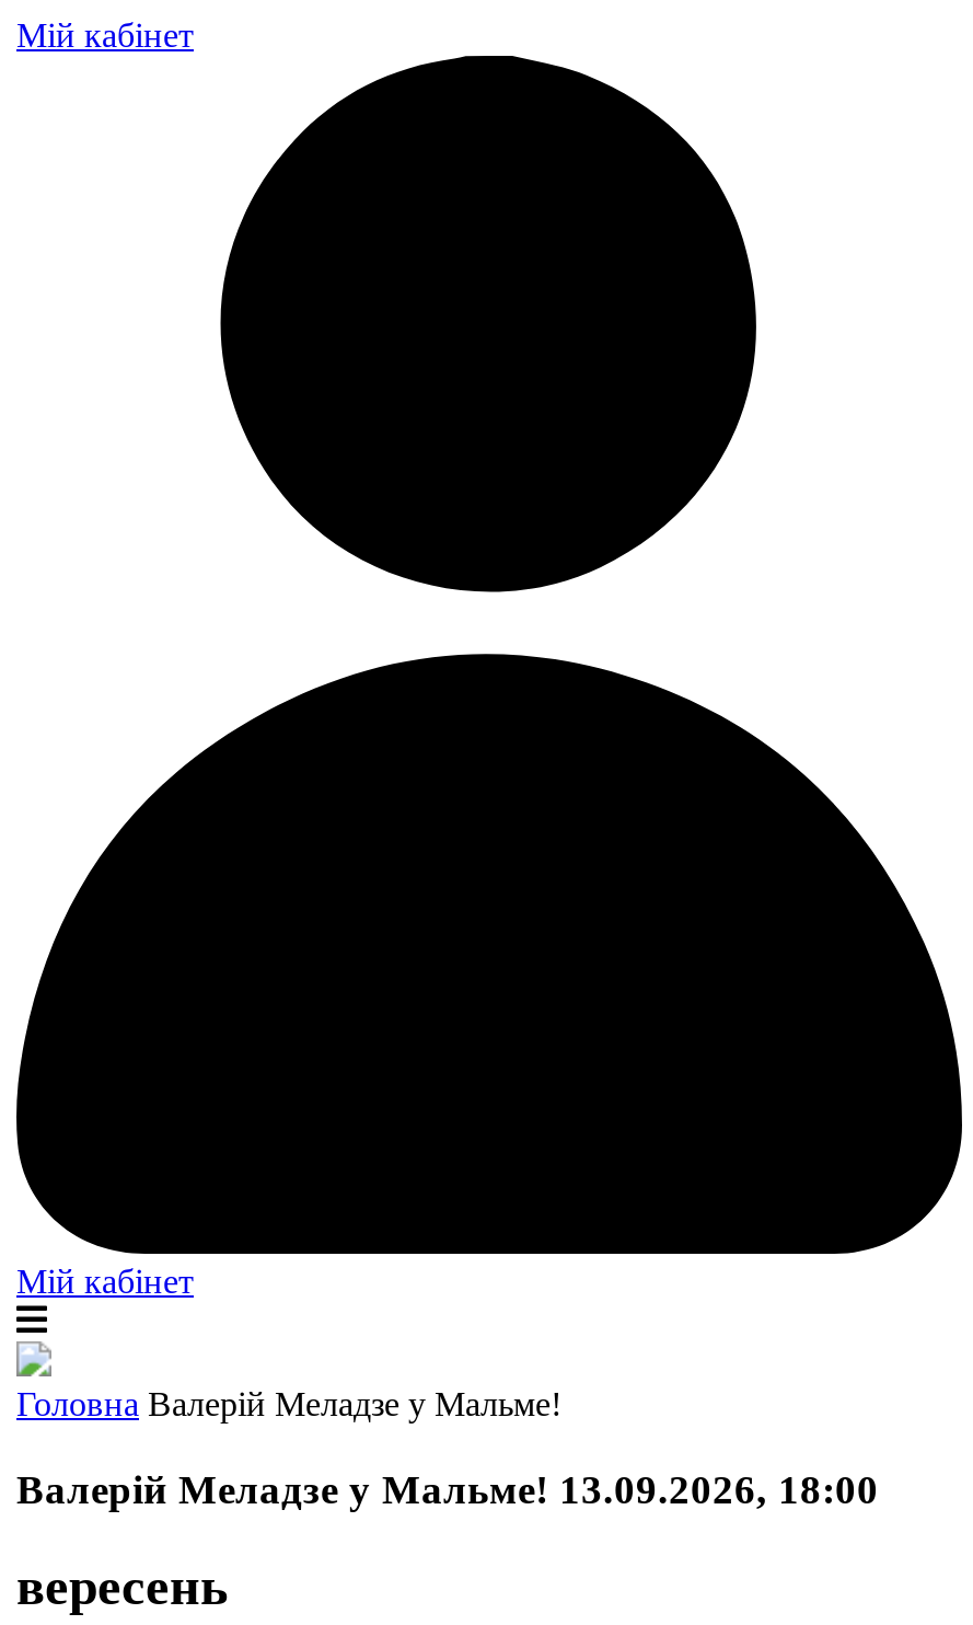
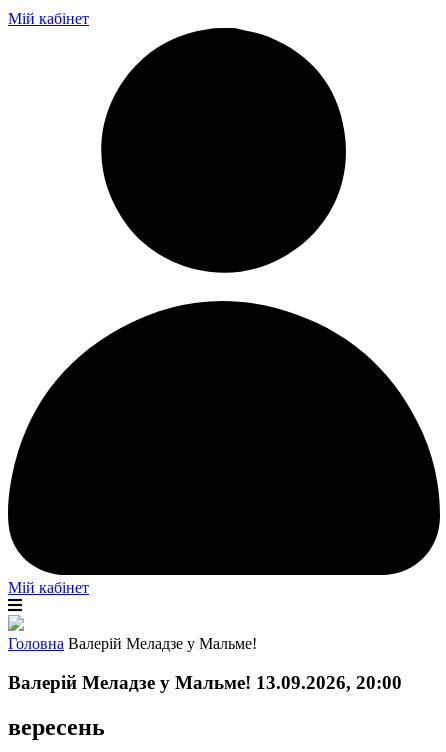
[16,1466,879,1512] Валерій Меладзе у Мальме! 13.09.2026, 18:00 -> [8,672,402,693] Валерій Меладзе у Мальме! 13.09.2026, 20:00

